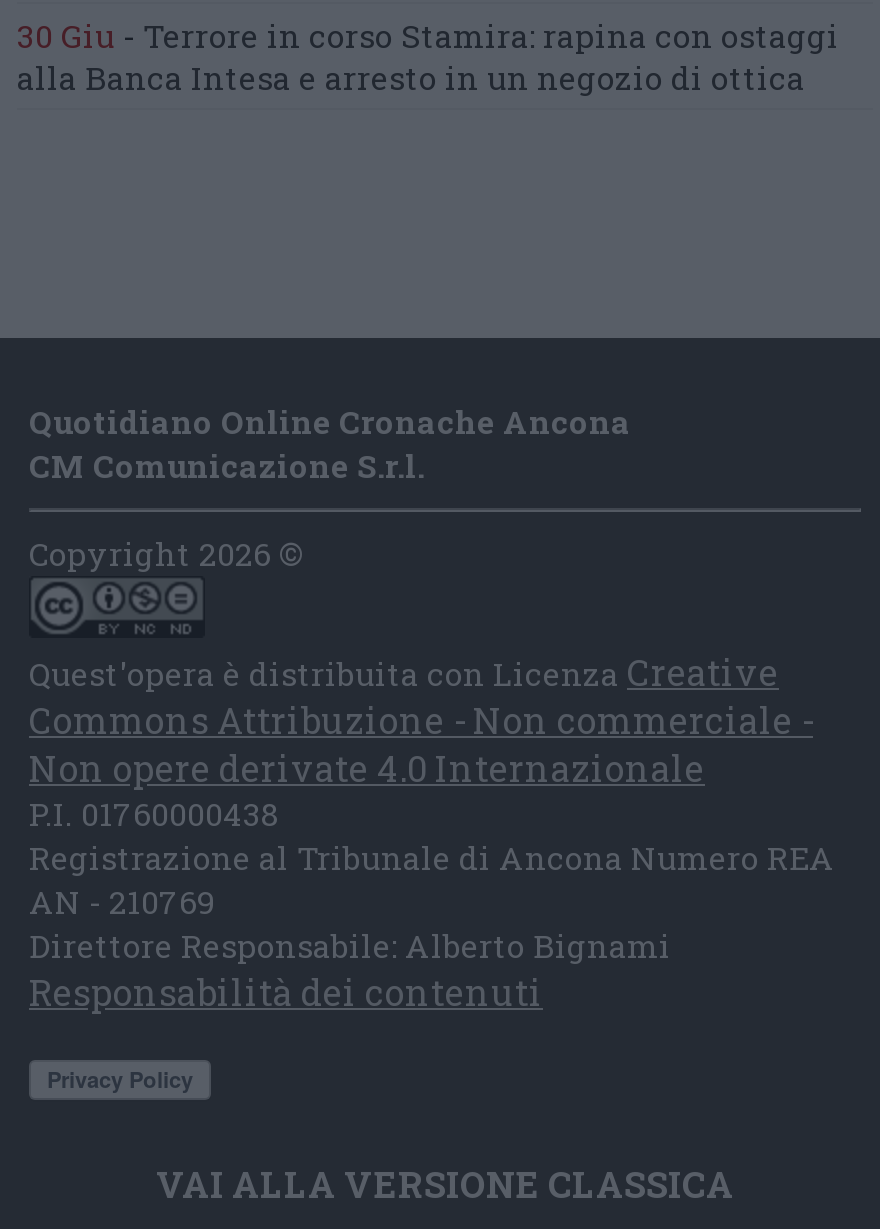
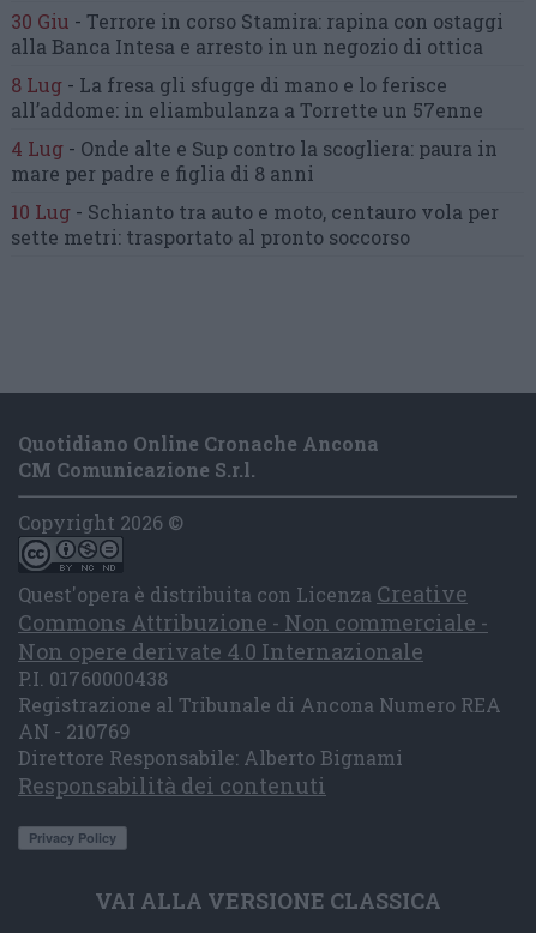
none -> [11,72,499,249] 8 Lug - La fresa gli sfugge di mano e lo ferisce | all’addome: in eliambulanza a Torrette un 57enne | 4 Lug - Onde alte e Sup contro la scogliera: paura in | mare per padre e figlia di 8 anni | 10 Lug - Schianto tra auto e moto, centauro vola per | sette metri: trasportato al pronto soccorso

